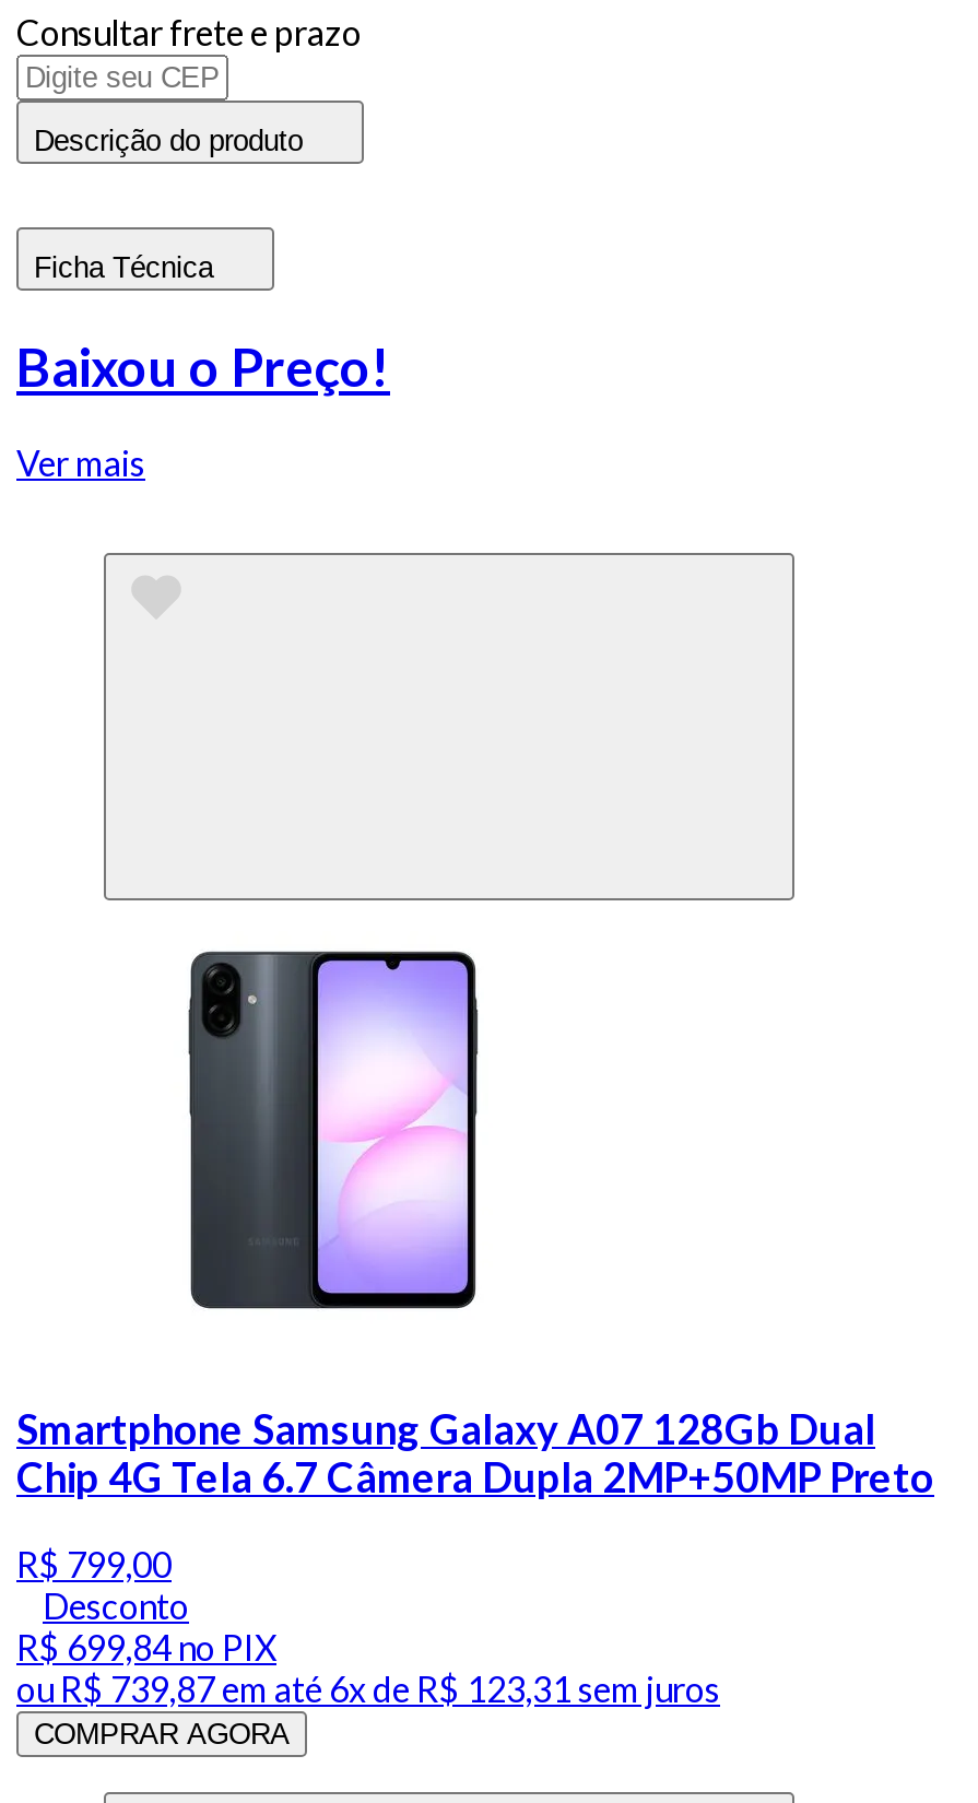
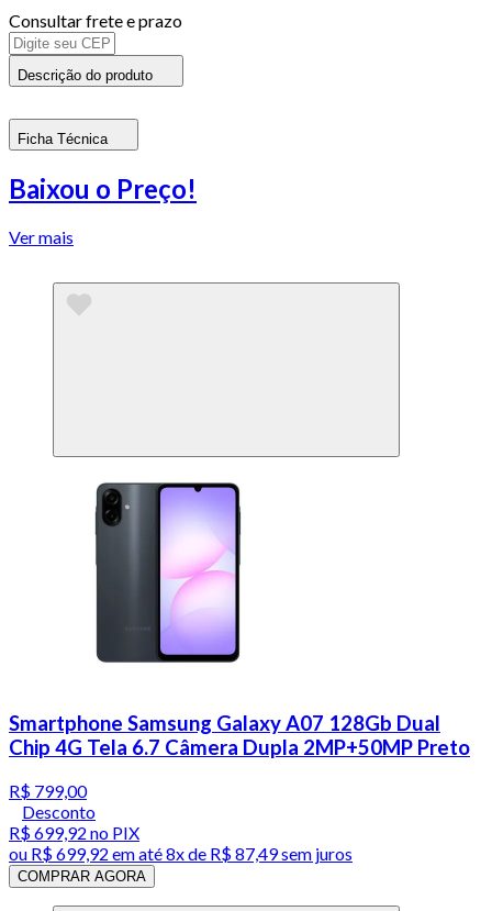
[16,1626,276,1668] R$ 699,84 no PIX -> [9,822,139,843] R$ 699,92 no PIX
[16,1668,720,1709] ou R$ 739,87 em até 6x de R$ 123,31 sem juros -> [9,843,353,864] ou R$ 699,92 em até 8x de R$ 87,49 sem juros

